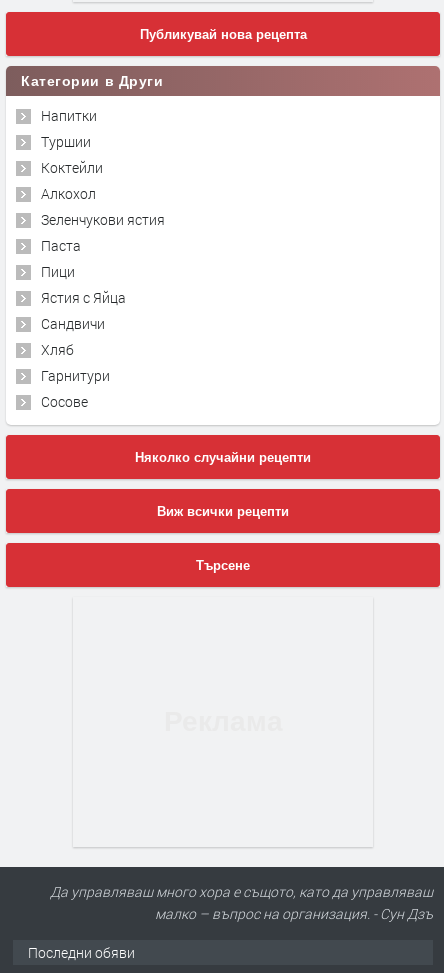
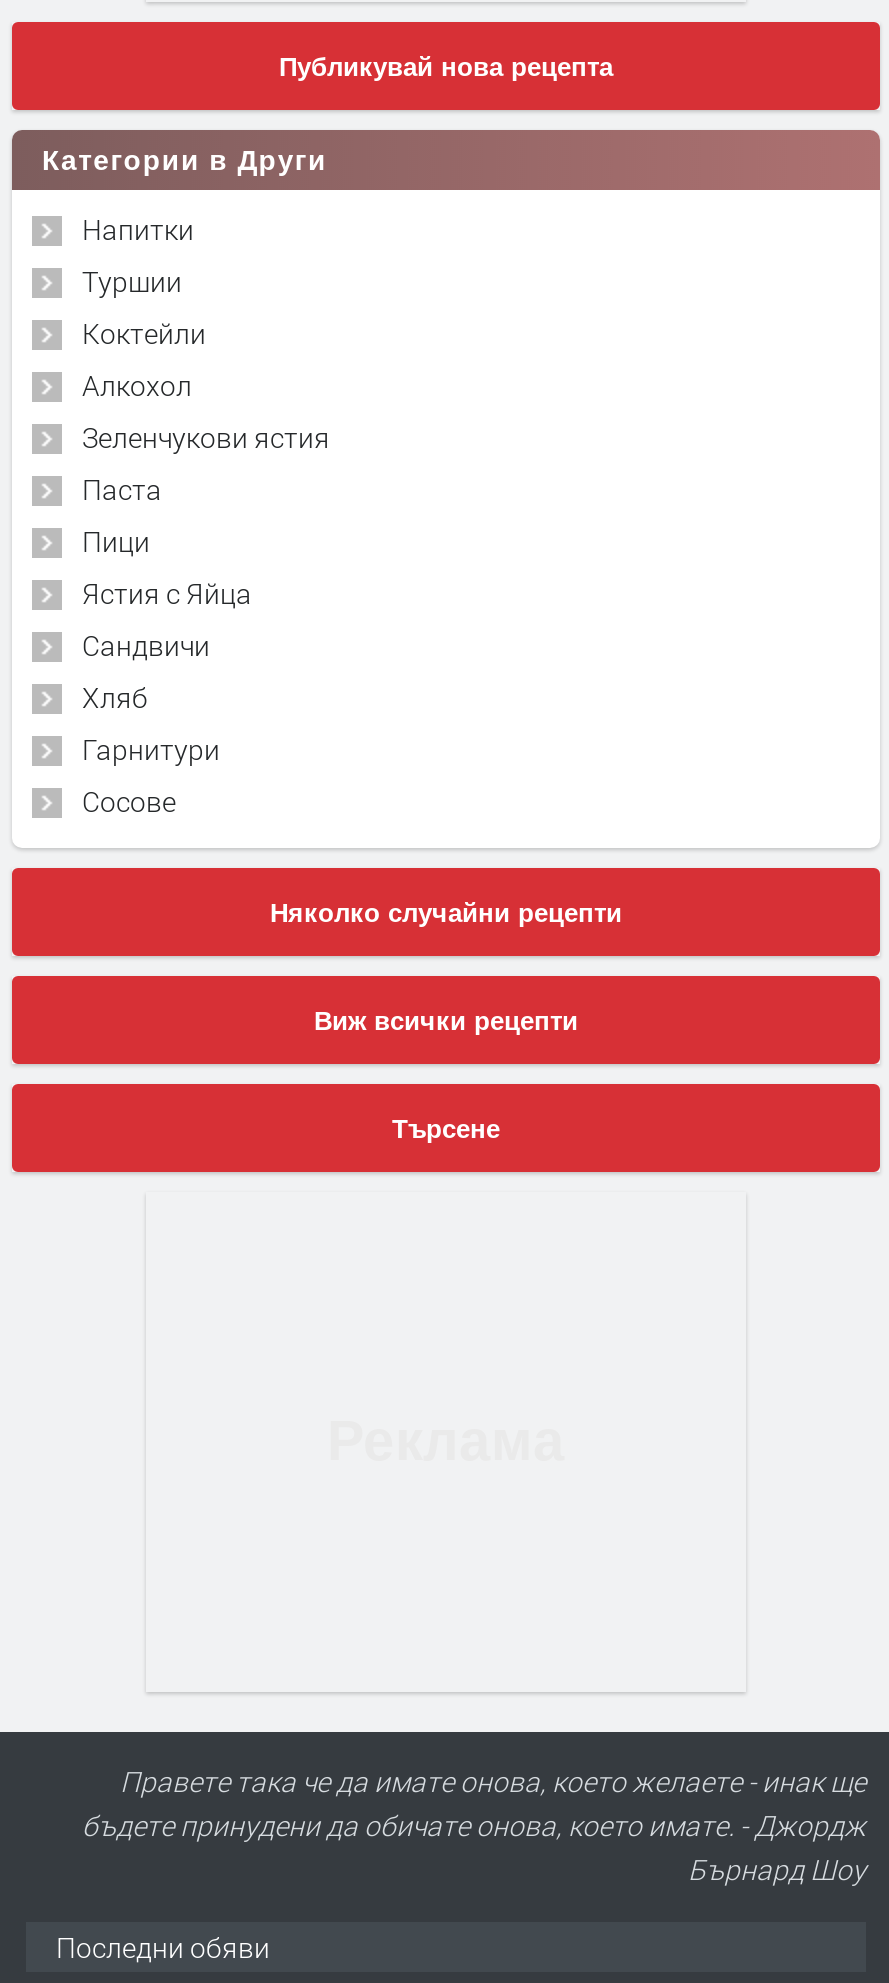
[50,882,433,923] Да управляваш много хора е същото, като да управляваш | малко – въпрос на организация. - Сун Дзъ -> [82,1762,866,1888] Правете така че да имате онова, което желаете - инак ще | бъдете принудени да обичате онова, което имате. - Джордж | Бърнард Шоу

